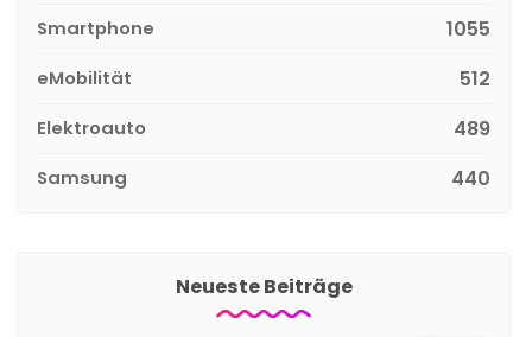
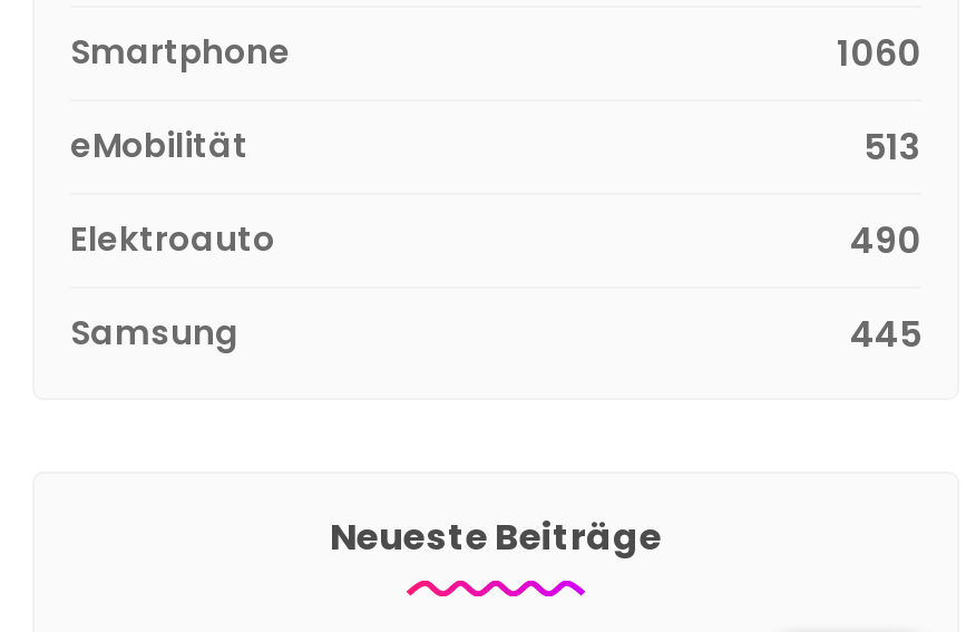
[446,15,490,43] 1055 -> [837,28,921,79] 1060
[460,65,490,92] 512 -> [863,121,921,173] 513
[454,115,490,142] 489 -> [850,215,921,266] 490
[451,165,490,192] 440 -> [850,309,921,360] 445

